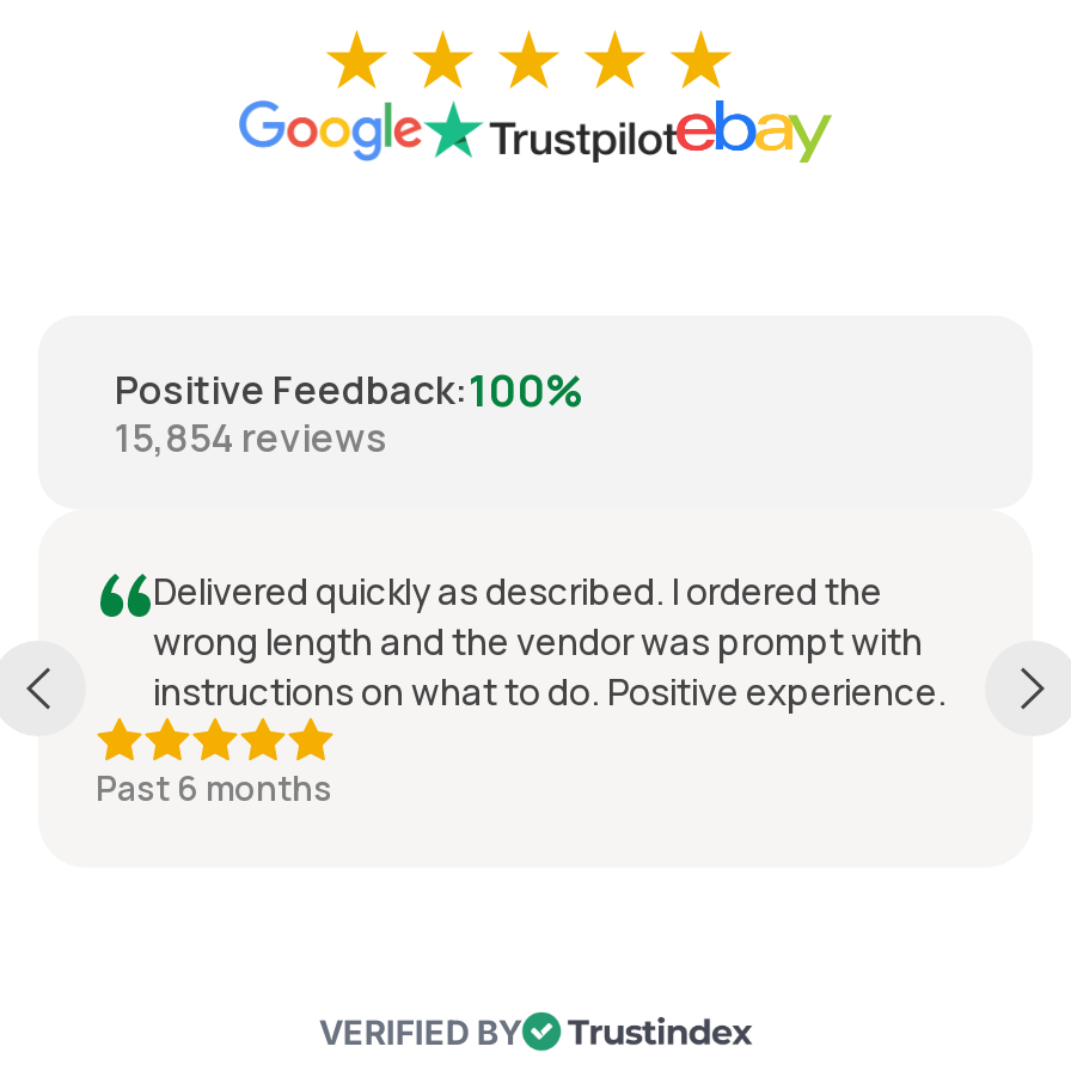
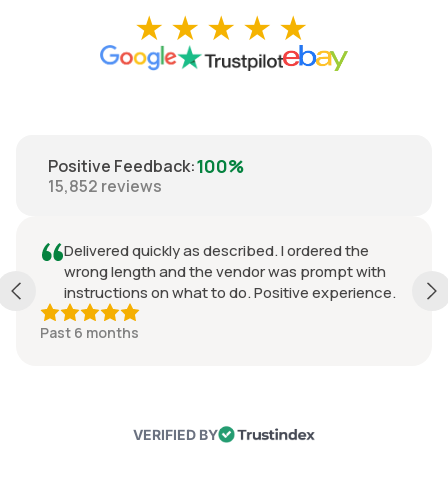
[115,412,387,464] 15,854 reviews -> [48,175,162,197] 15,852 reviews

